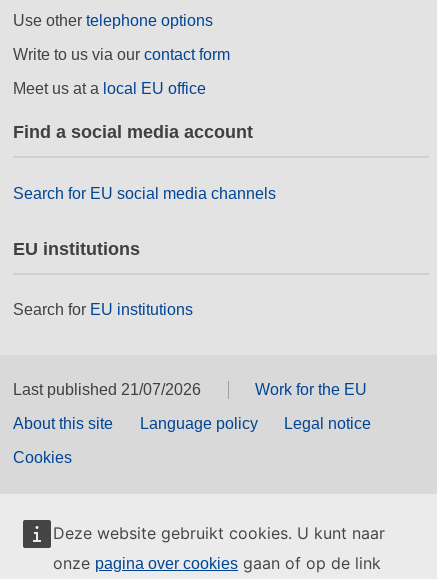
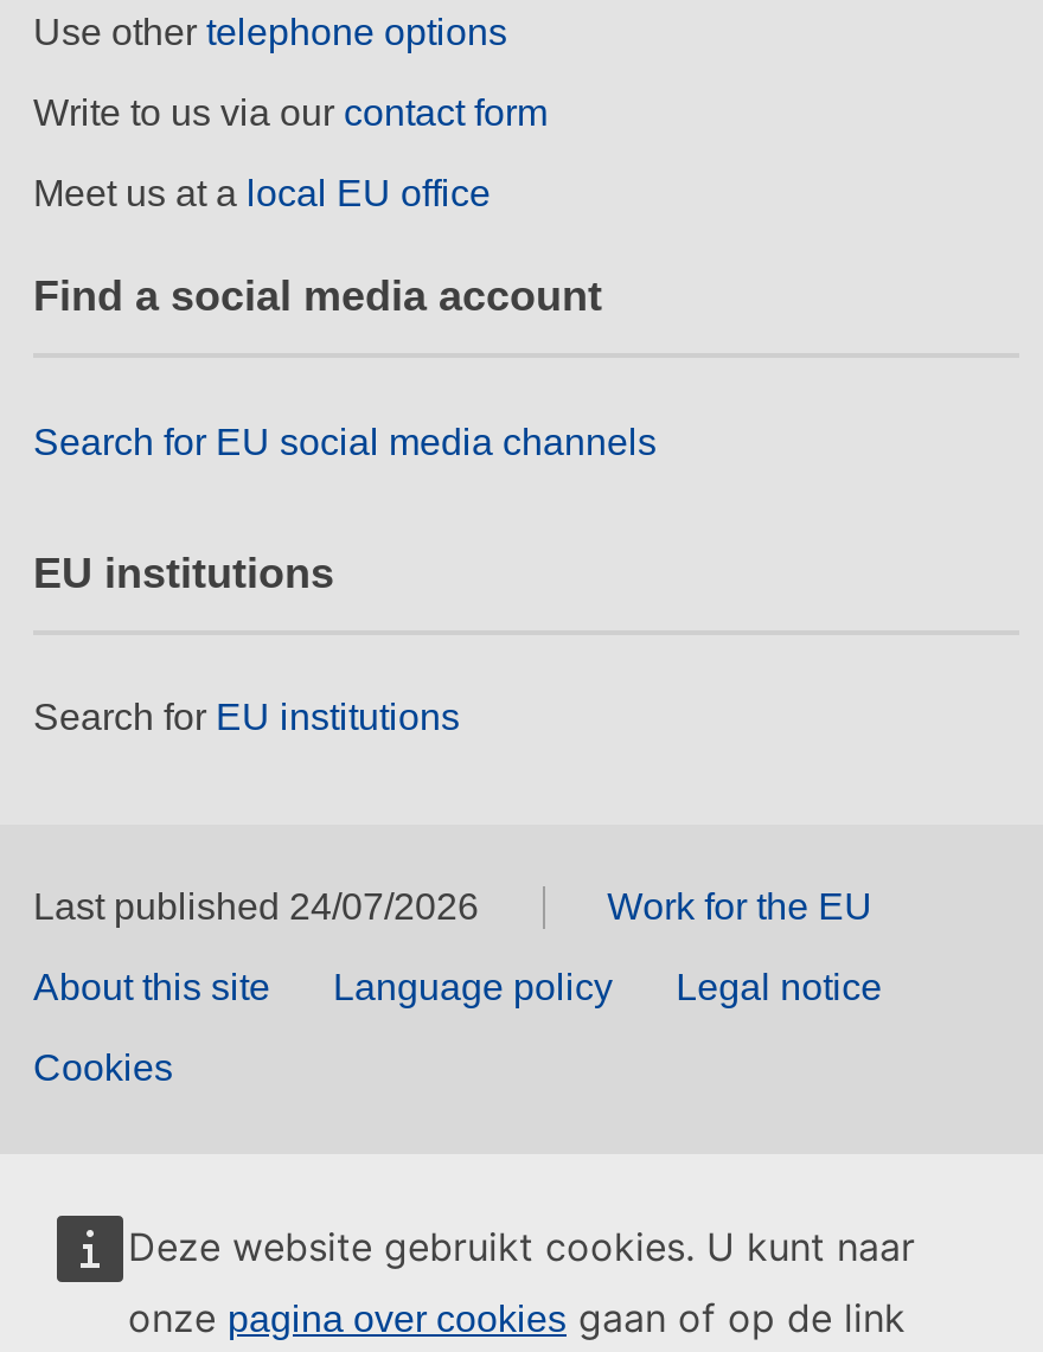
[13,381,201,398] Last published 21/07/2026 -> [33,888,479,928] Last published 24/07/2026

